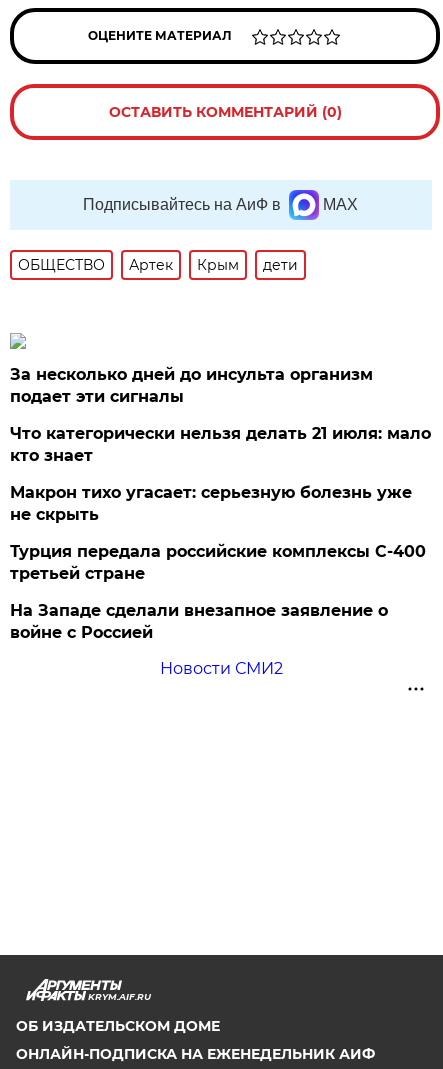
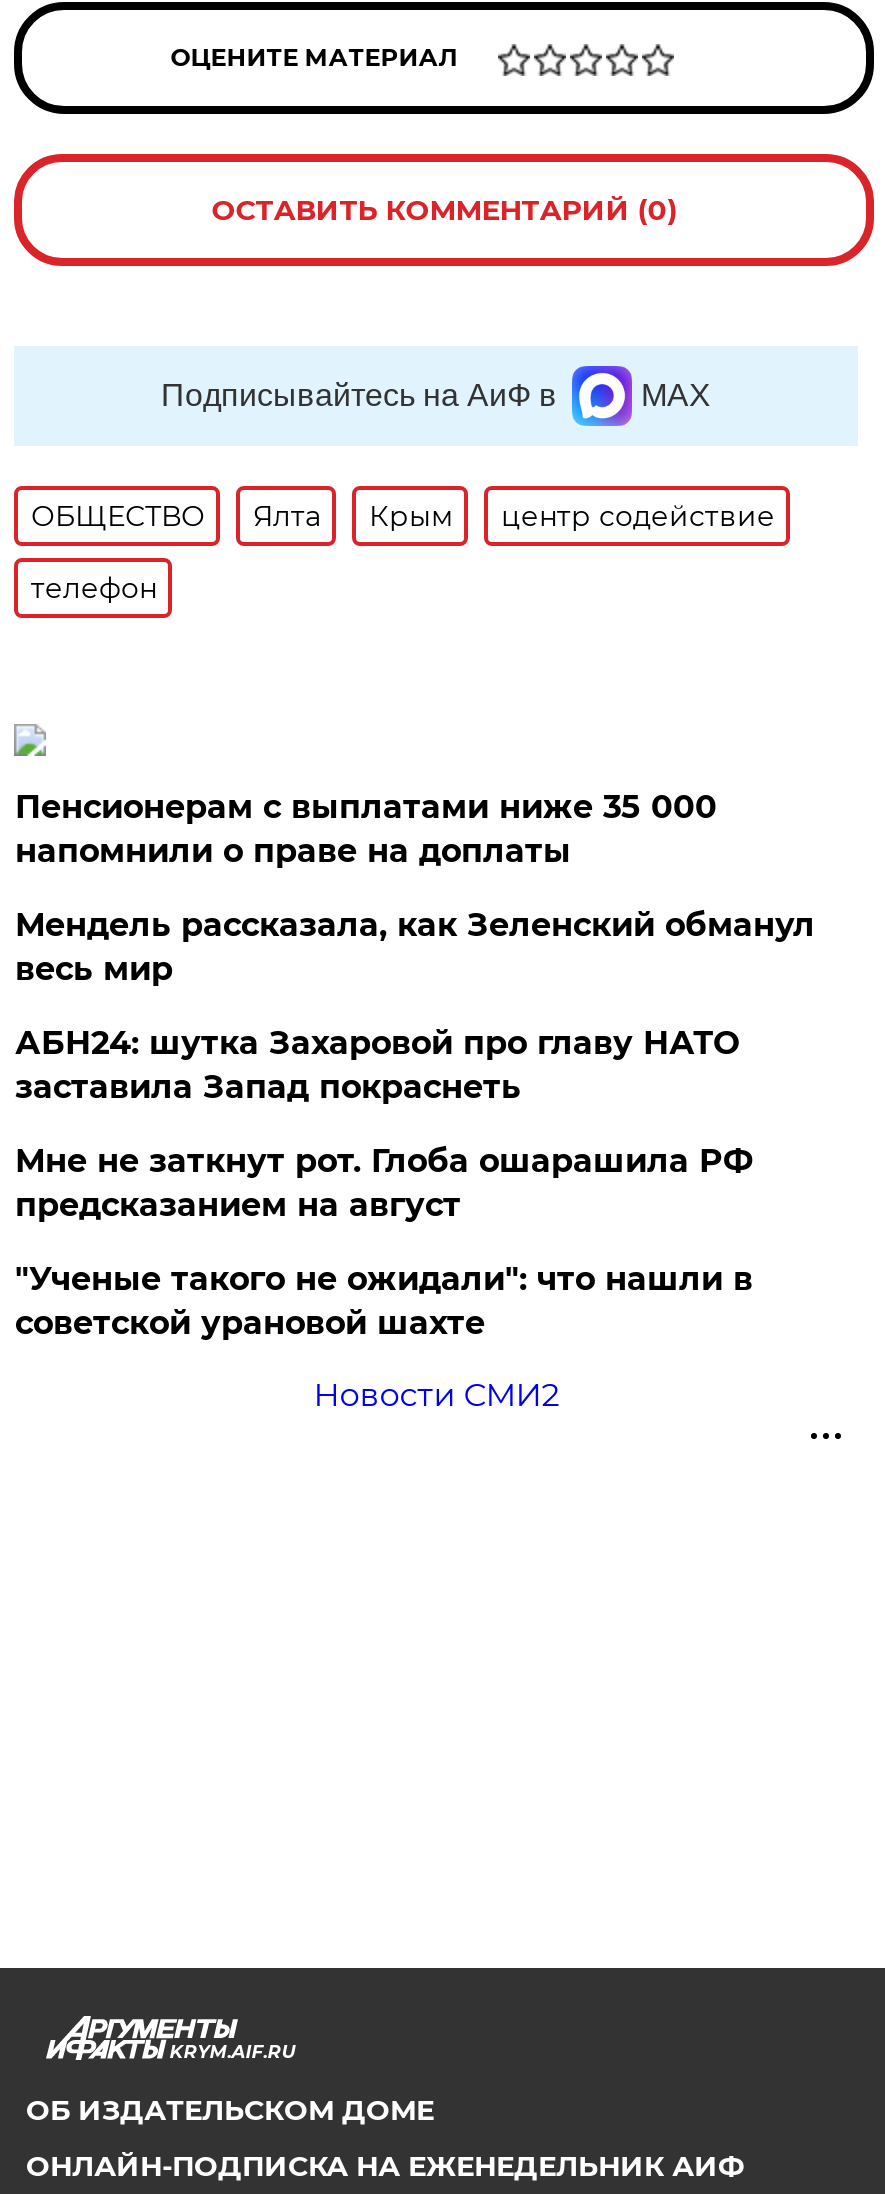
[129,256,173,274] Артек -> [253,498,321,534] Ялта
[263,256,298,274] дети -> [31,498,775,606] центр содействие | телефон
[10,365,431,642] За несколько дней до инсульта организм | подает эти сигналы | Что категорически нельзя делать 21 июля: мало | кто знает | Макрон тихо угасает: серьезную болезнь уже | не скрыть | Турция передала российские комплексы С-400 | третьей стране | На Западе сделали внезапное заявление о | войне с Россией -> [15,788,815,1342] Пенсионерам с выплатами ниже 35 000 | напомнили о праве на доплаты | Мендель рассказала, как Зеленский обманул | весь мир | АБН24: шутка Захаровой про главу НАТО | заставила Запад покраснеть | Мне не заткнут рот. Глоба ошарашила РФ | предсказанием на август | "Ученые такого не ожидали": что нашли в | советской урановой шахте

